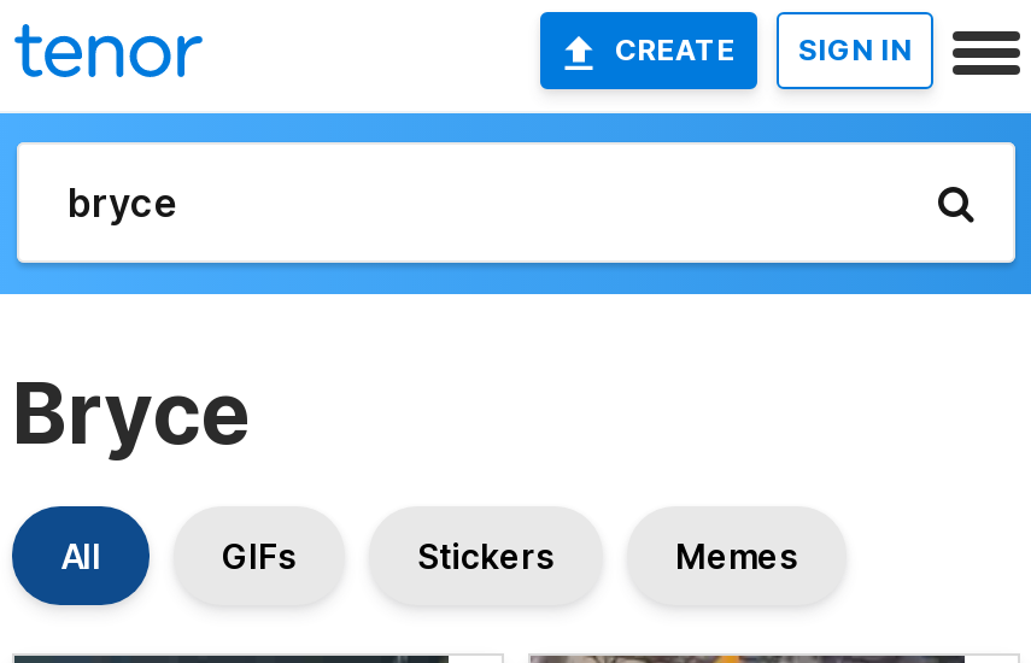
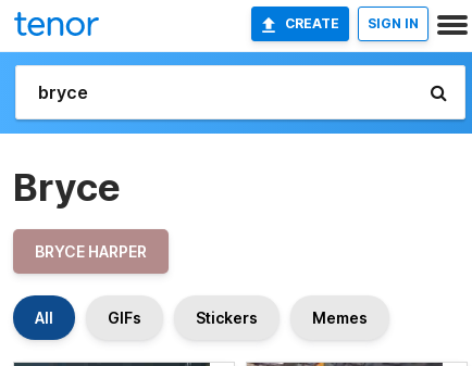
none -> [35,242,147,261] BRYCE HARPER

